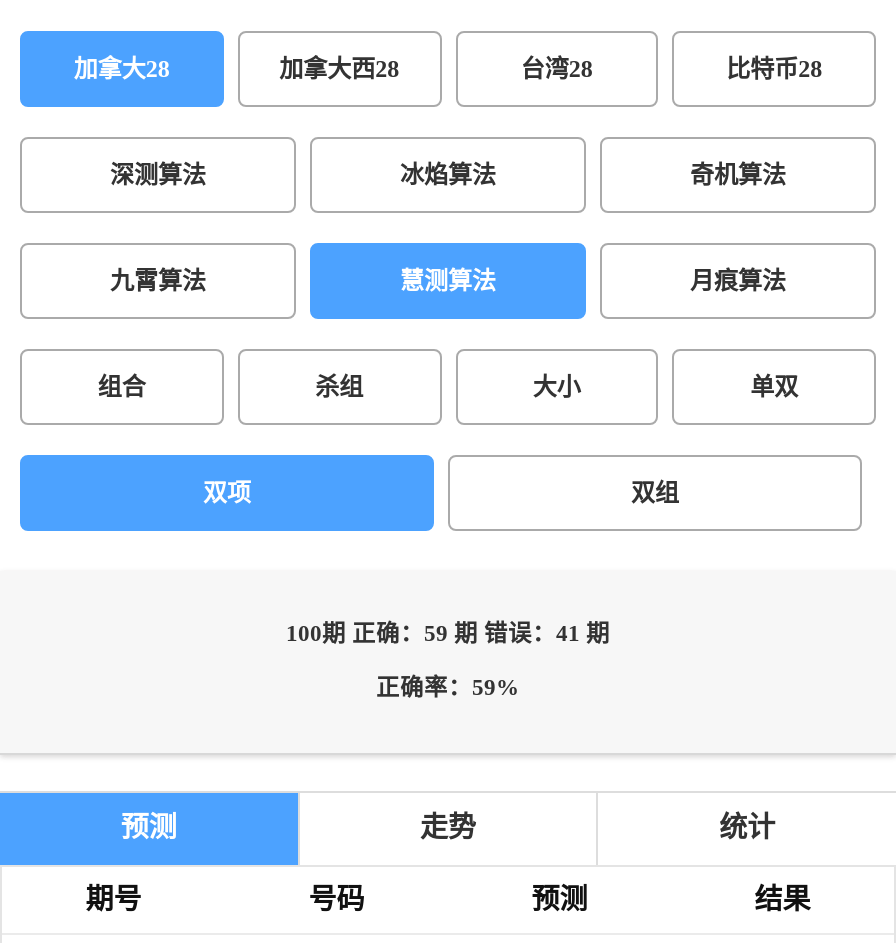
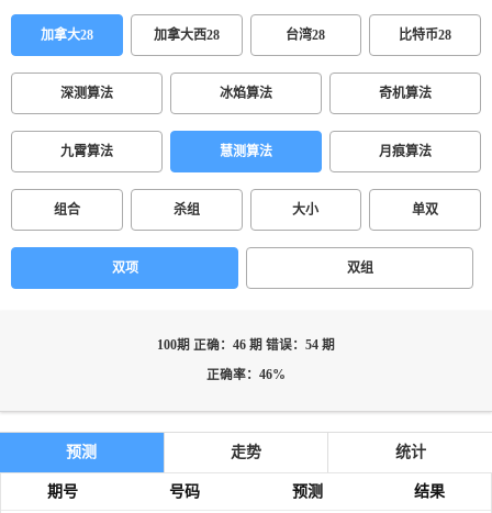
[286,621,610,647] 100期 正确：59 期 错误：41 期 -> [157,338,335,353] 100期 正确：46 期 错误：54 期
[376,675,520,701] 正确率：59% -> [206,368,286,382] 正确率：46%

